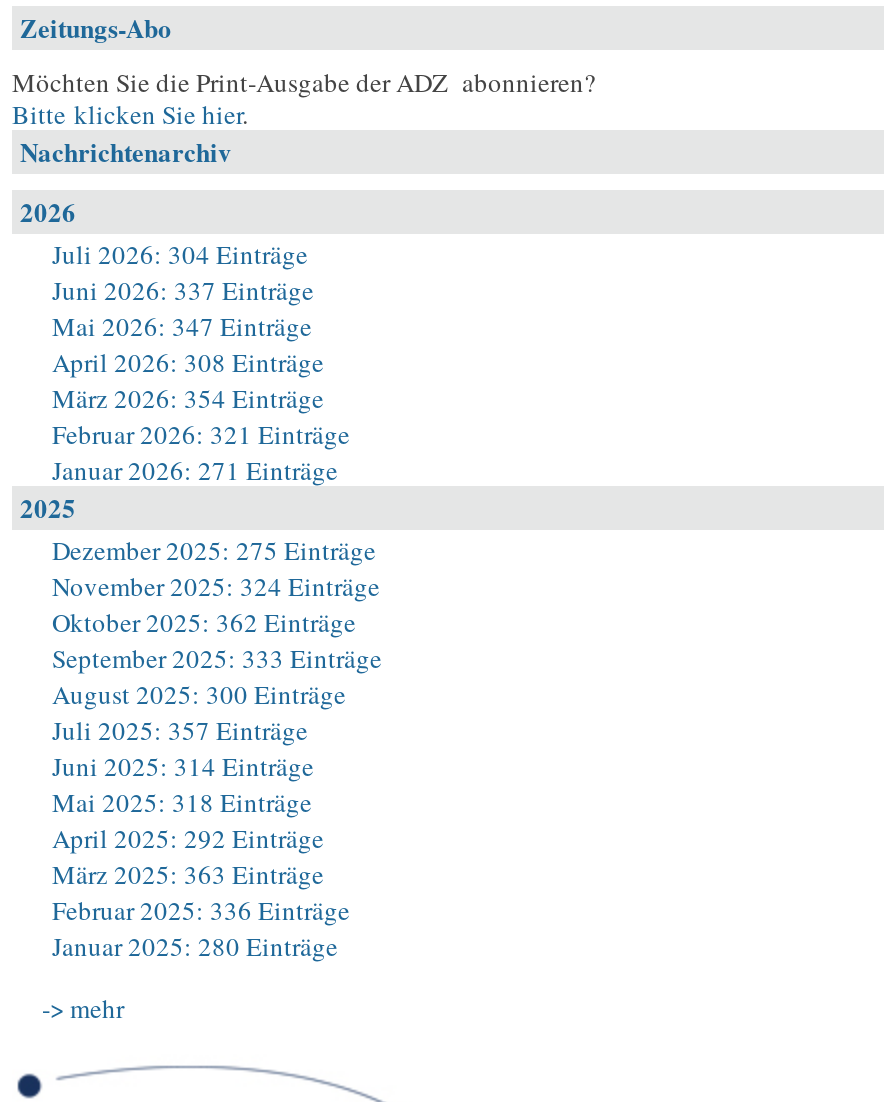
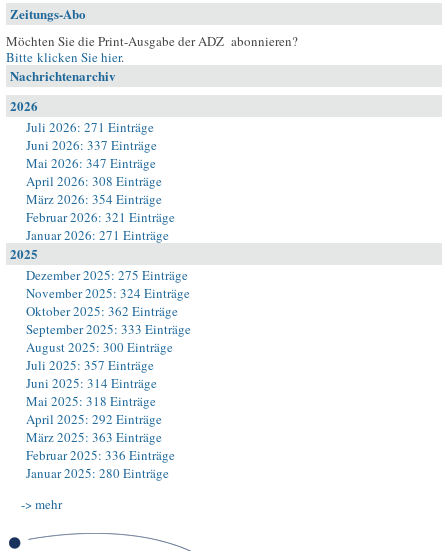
[52,236,308,272] Juli 2026: 304 Einträge -> [26,118,154,136] Juli 2026: 271 Einträge

